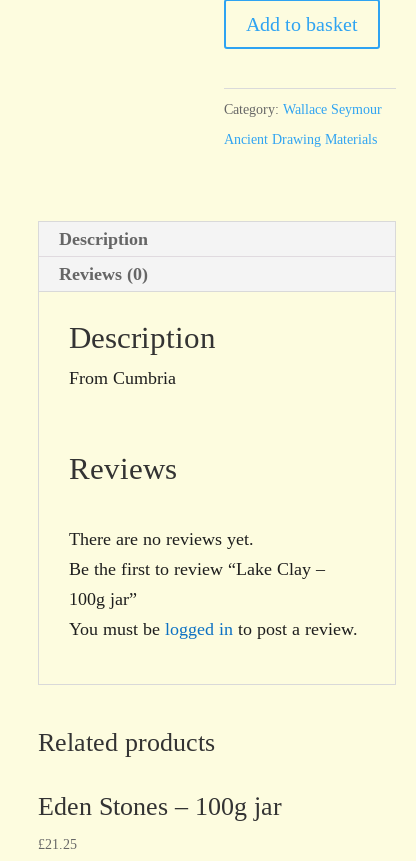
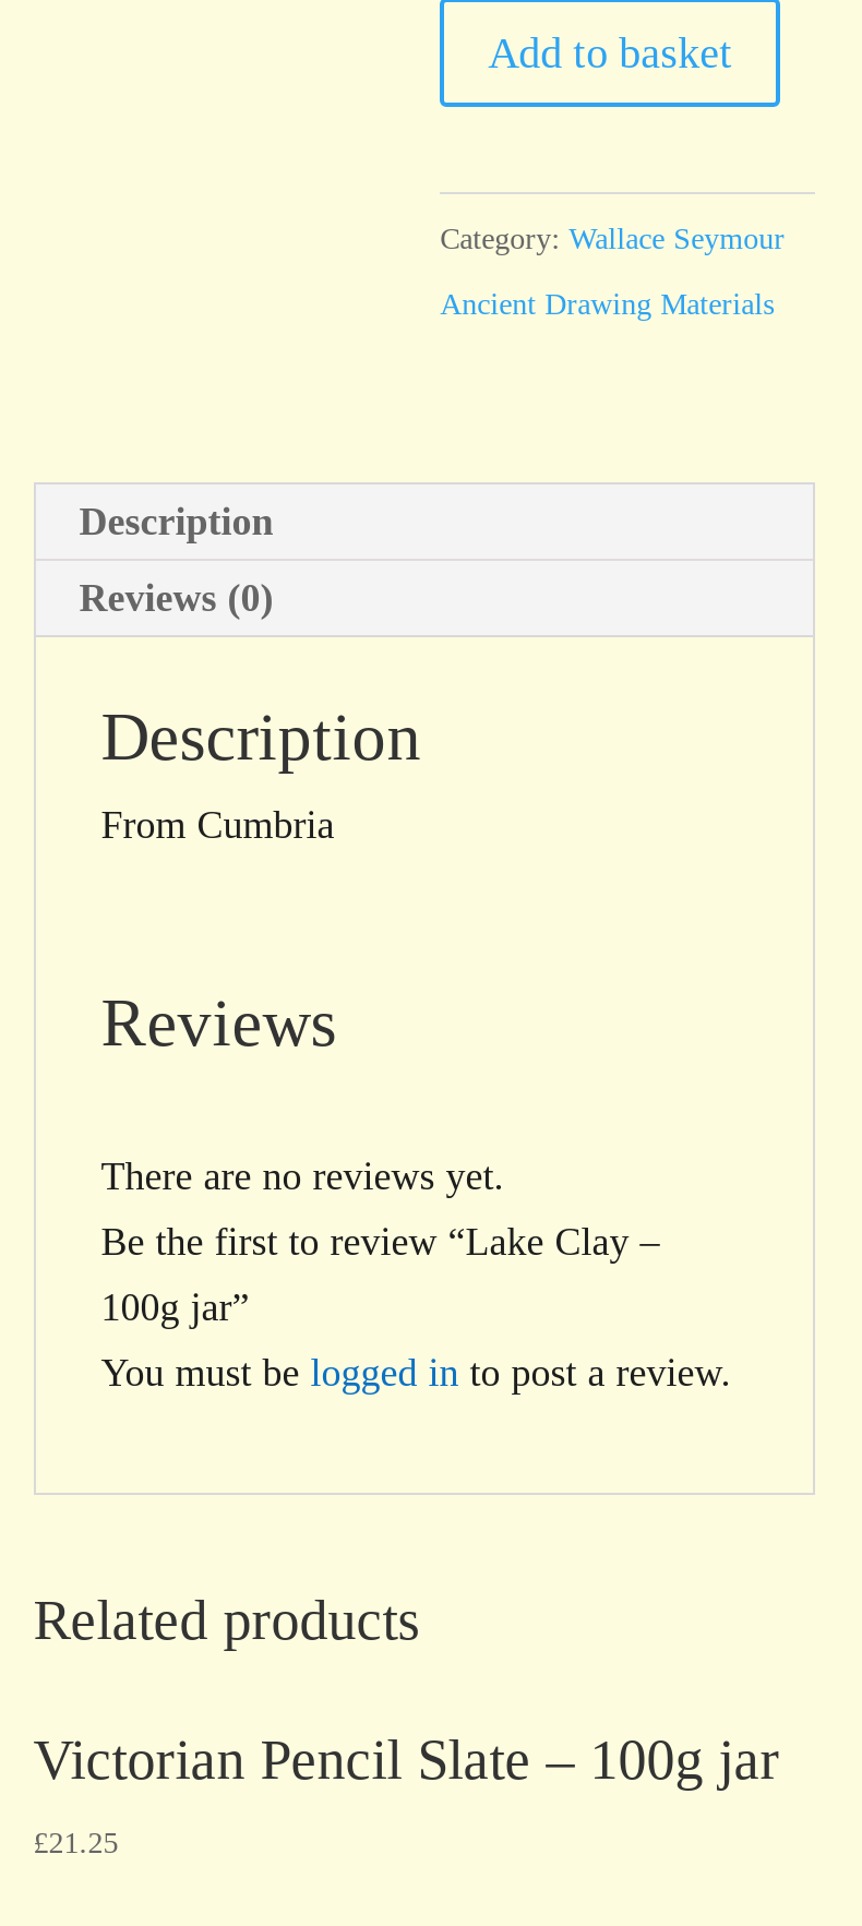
[38,791,282,820] Eden Stones – 100g jar -> [33,1727,780,1791] Victorian Pencil Slate – 100g jar

